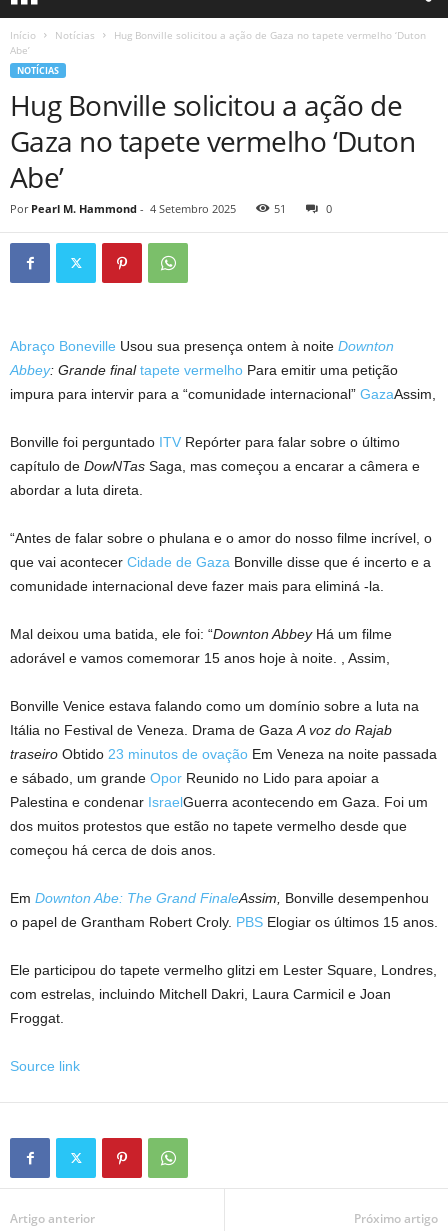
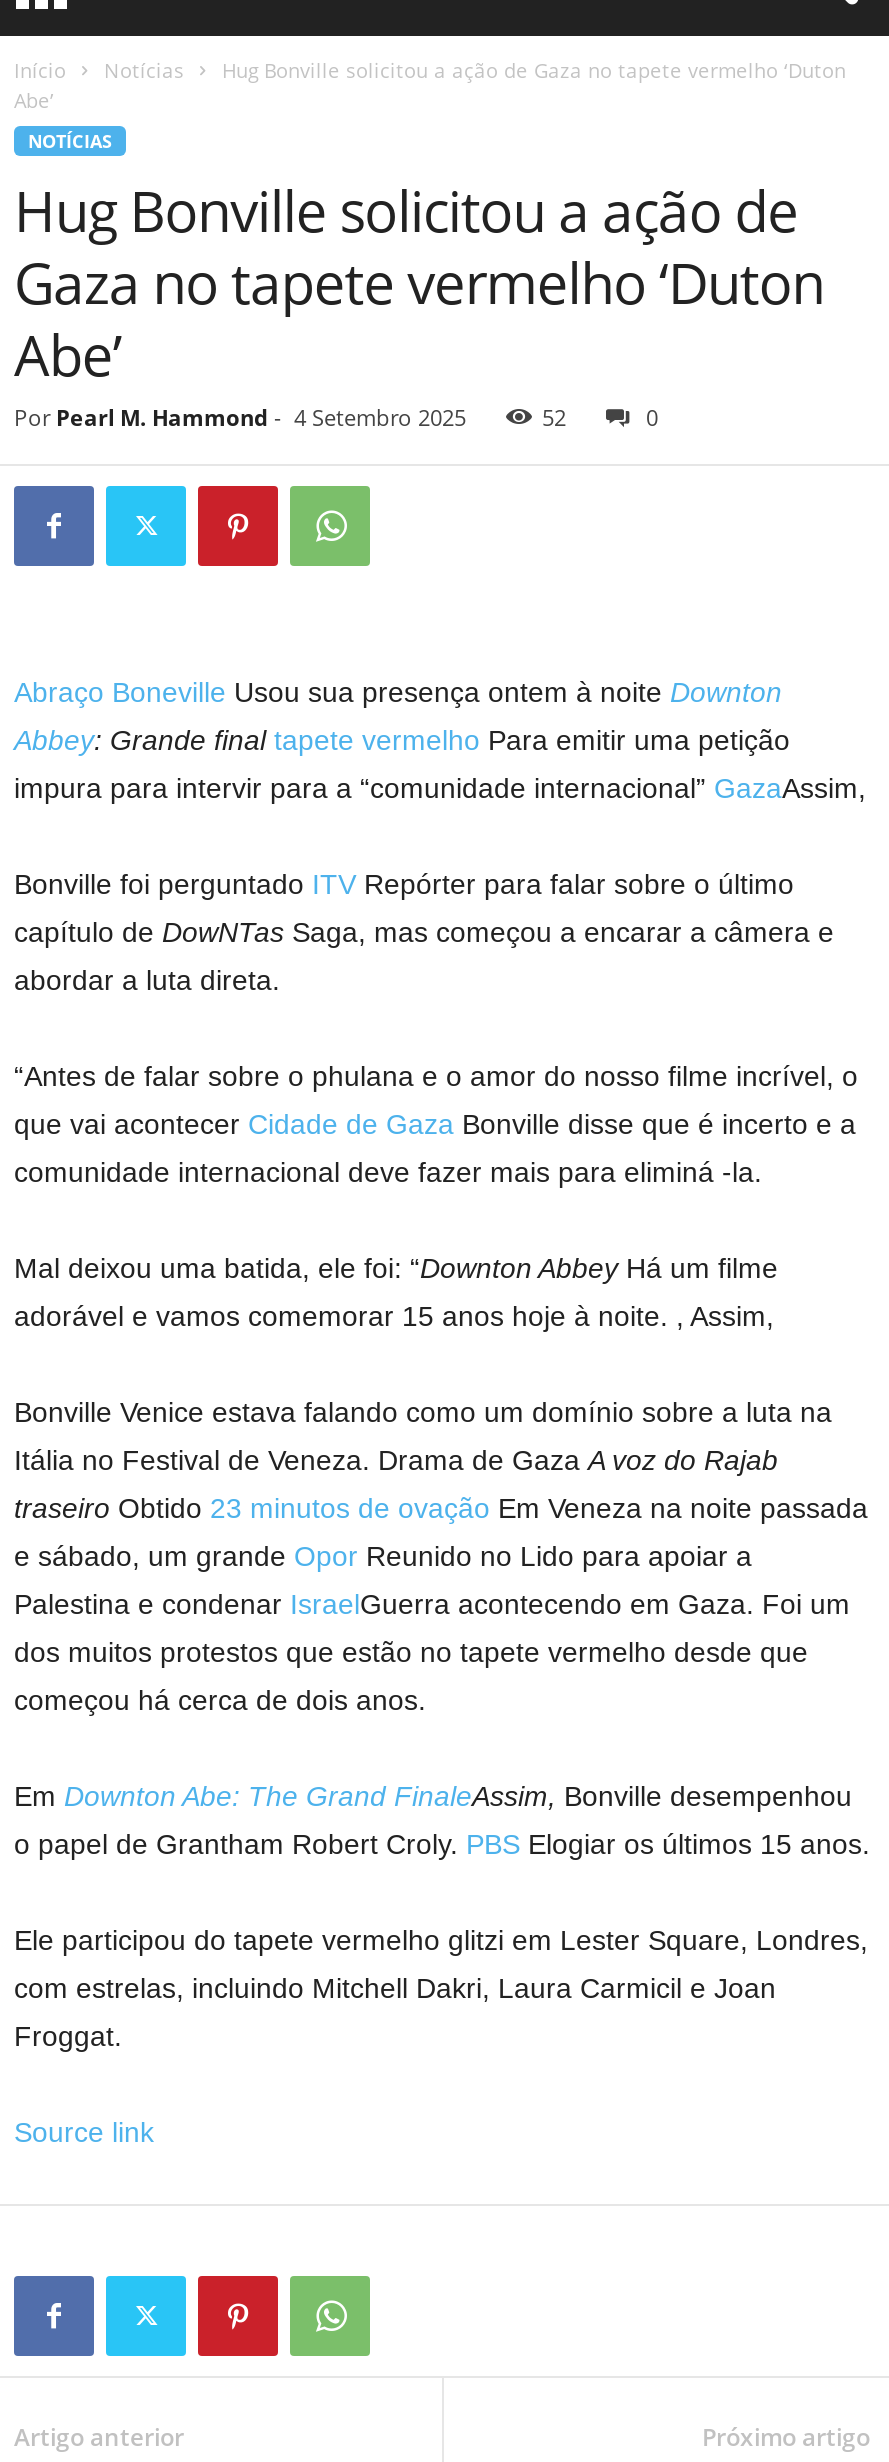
[274,201,286,216] 51 -> [542,402,566,432] 52

